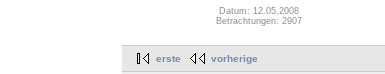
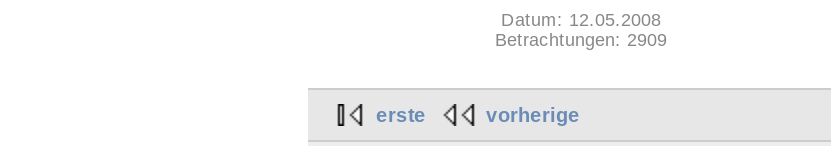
[215,16,301,26] Betrachtungen: 2907 -> [495,29,667,49] Betrachtungen: 2909

